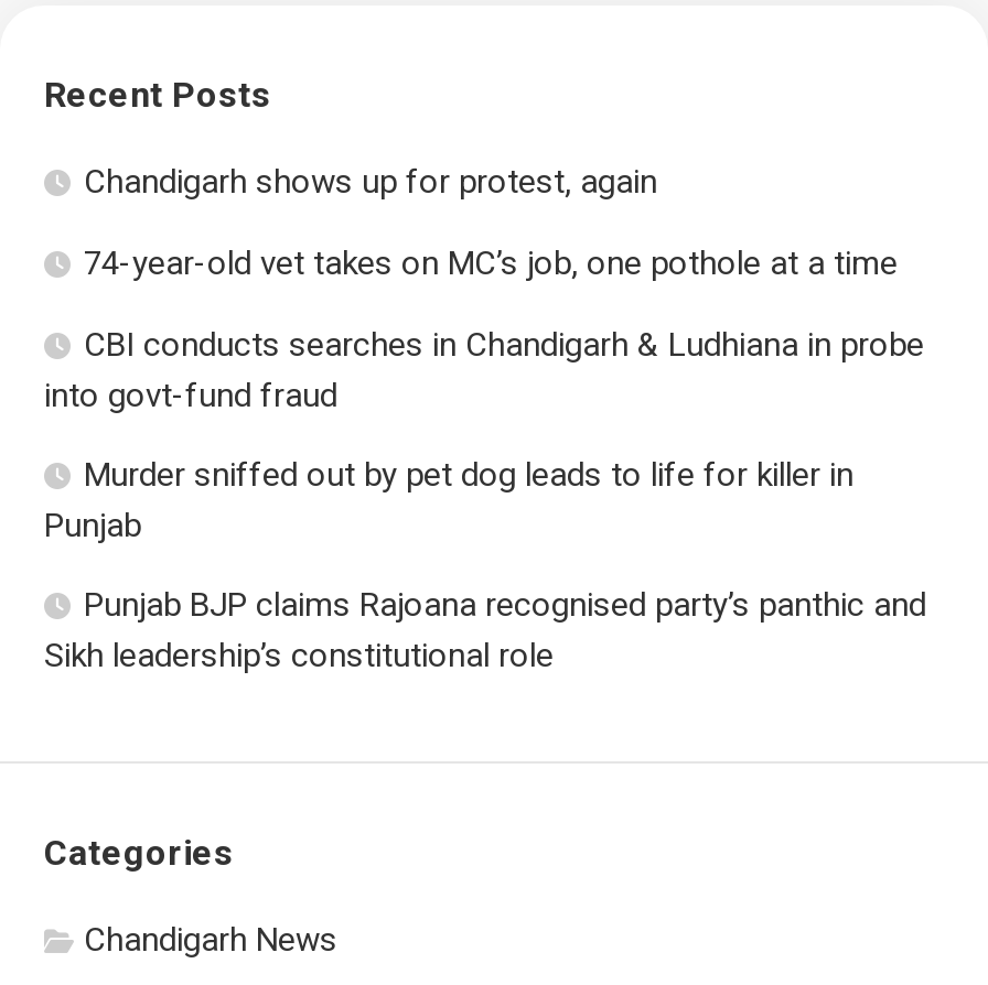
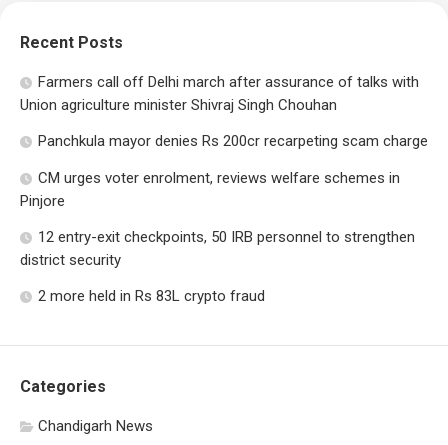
[84,163,657,202] Chandigarh shows up for protest, again -> [20,73,419,114] Farmers call off Delhi march after assurance of talks with | Union agriculture minister Shivraj Singh Chouhan
[84,244,898,284] 74-year-old vet takes on MC’s job, one pothole at a time -> [38,132,428,150] Panchkula mayor denies Rs 200cr recarpeting scam charge
[44,326,924,416] CBI conducts searches in Chandigarh & Ludhiana in probe | into govt-fund fraud -> [20,169,400,210] CM urges voter enrolment, reviews welfare schemes in | Pinjore
[44,456,853,546] Murder sniffed out by pet dog leads to life for killer in | Punjab -> [20,228,415,269] 12 entry-exit checkpoints, 50 IRB personnel to strengthen | district security
[44,586,926,676] Punjab BJP claims Rajoana recognised party’s panthic and | Sikh leadership’s constitutional role -> [38,287,265,305] 2 more held in Rs 83L crypto fraud

